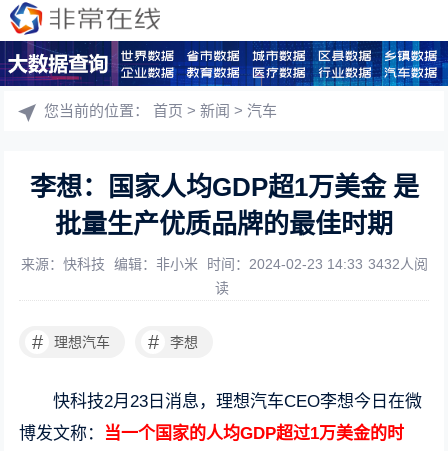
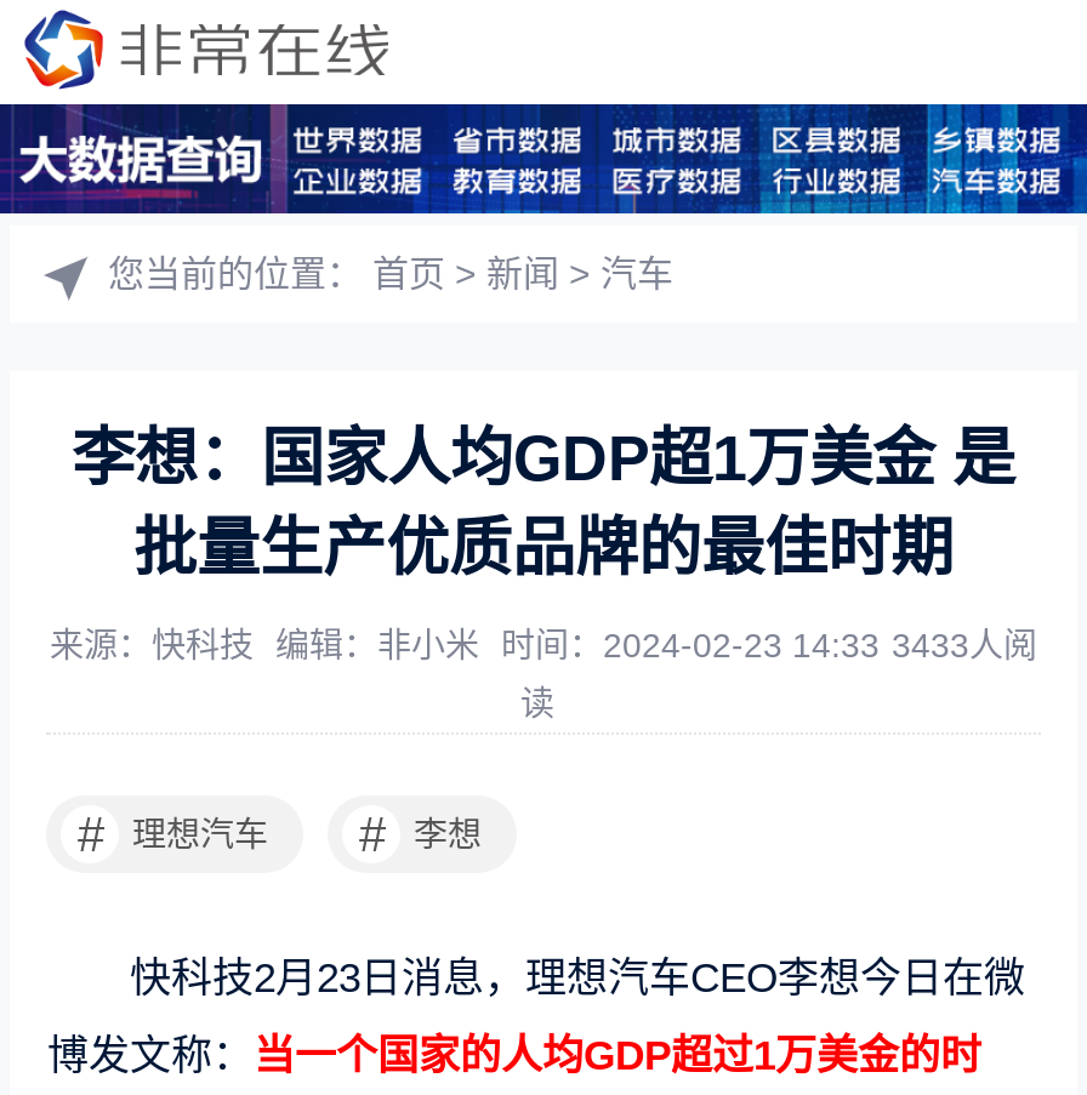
[20,256,427,272] 来源：快科技 编辑：非小米 时间：2024-02-23 14:33 3432人阅 -> [50,626,1037,665] 来源：快科技 编辑：非小米 时间：2024-02-23 14:33 3433人阅

